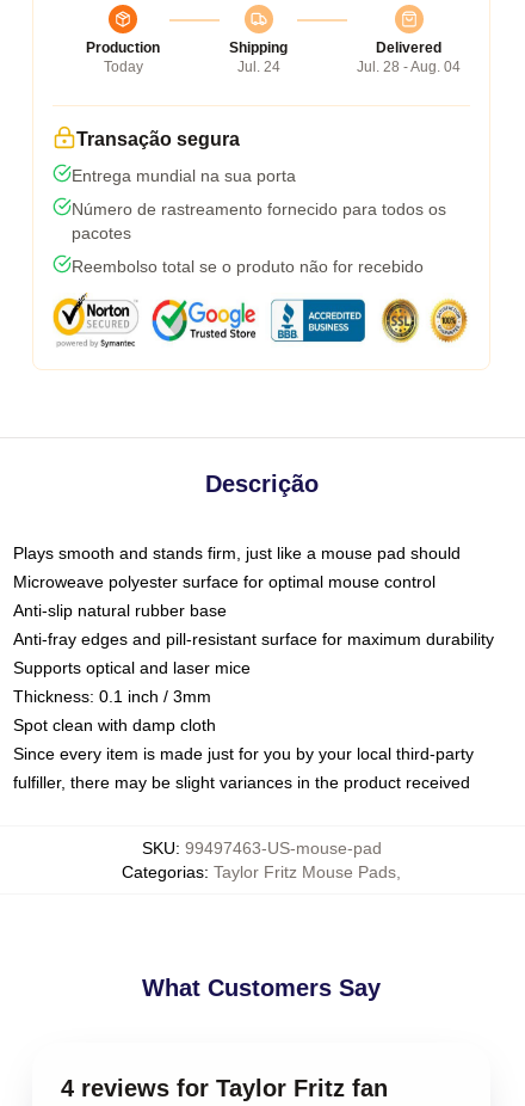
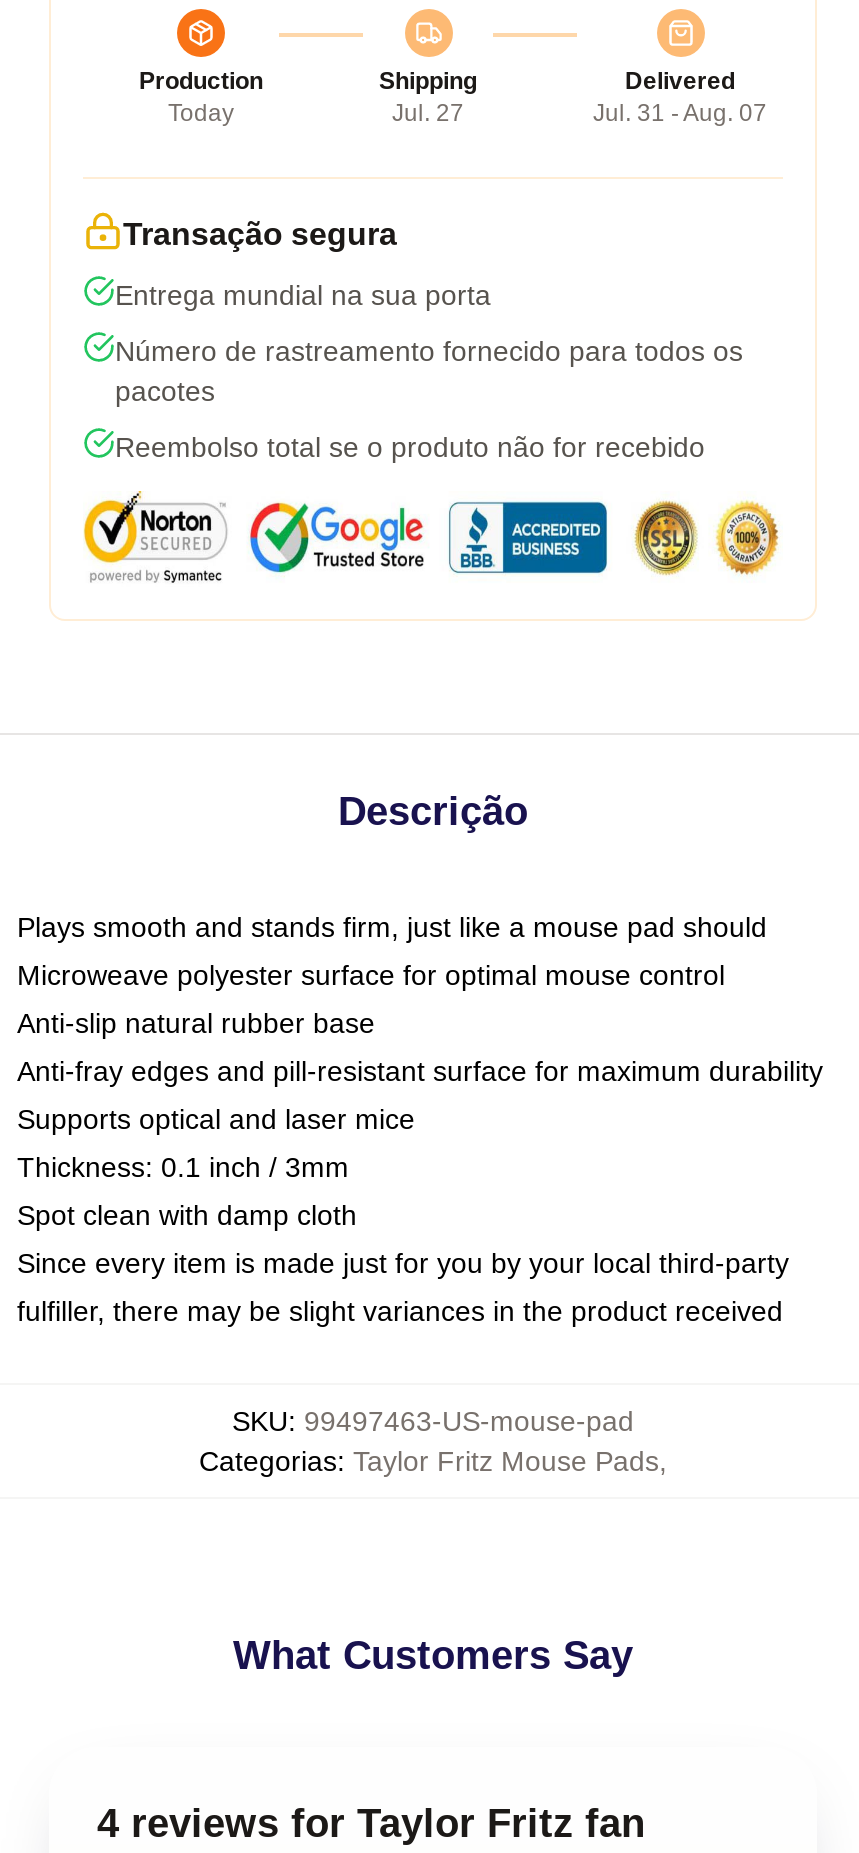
[237,58,280,75] Jul. 24 -> [392,98,464,126] Jul. 27
[357,58,461,75] Jul. 28 - Aug. 04 -> [593,98,767,126] Jul. 31 - Aug. 07

